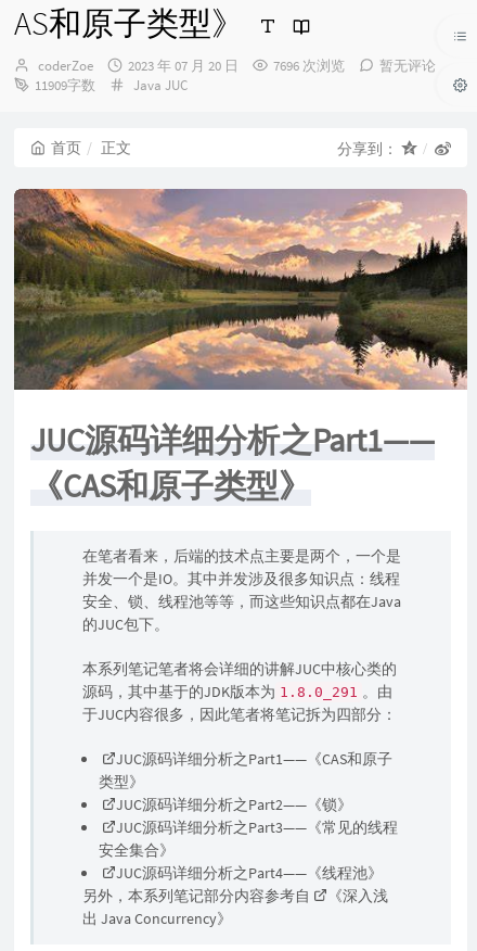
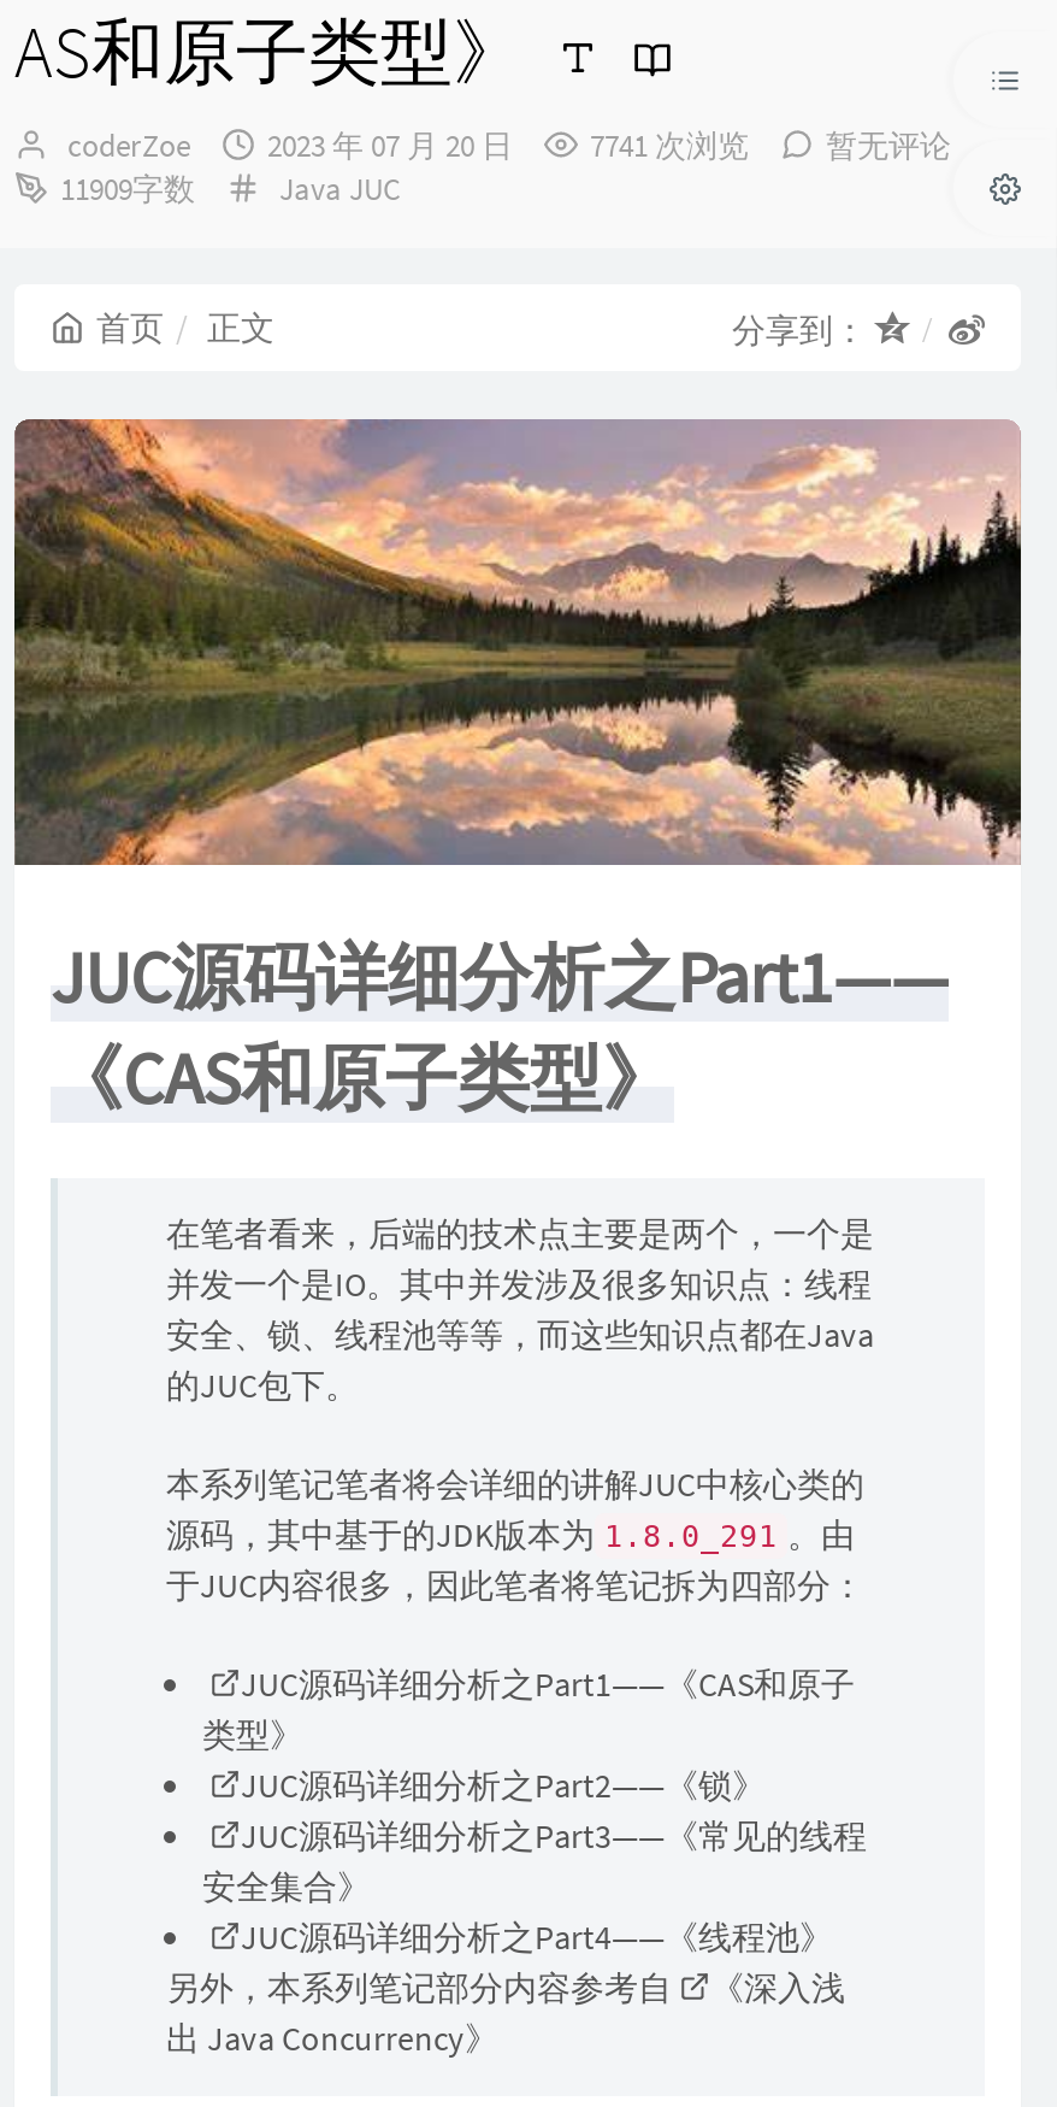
[273,56,345,75] 7696 次浏览 -> [590,125,749,166] 7741 次浏览

